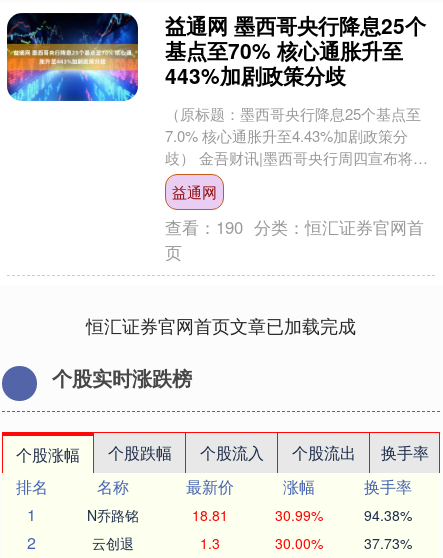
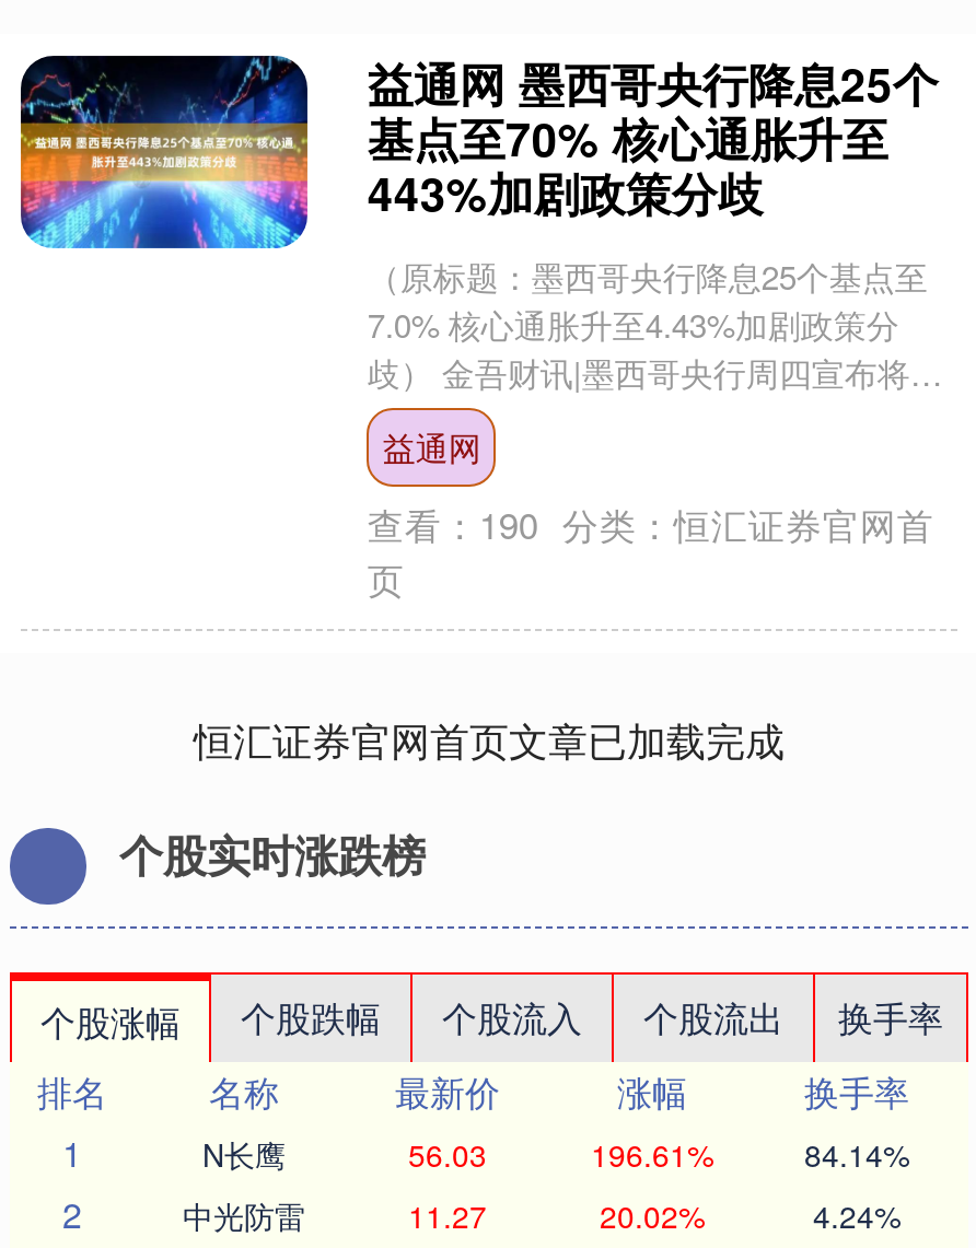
[87,505,411,525] N乔路铭 | 18.81 | 30.99% | 94.38% -> [202,1132,909,1176] N长鹰 | 56.03 | 196.61% | 84.14%
[92,533,411,553] 云创退 | 1.3 | 30.00% | 37.73% -> [183,1193,901,1237] 中光防雷 | 11.27 | 20.02% | 4.24%

